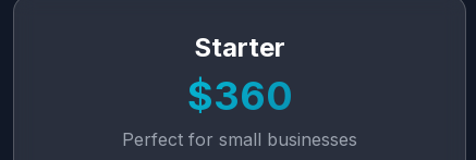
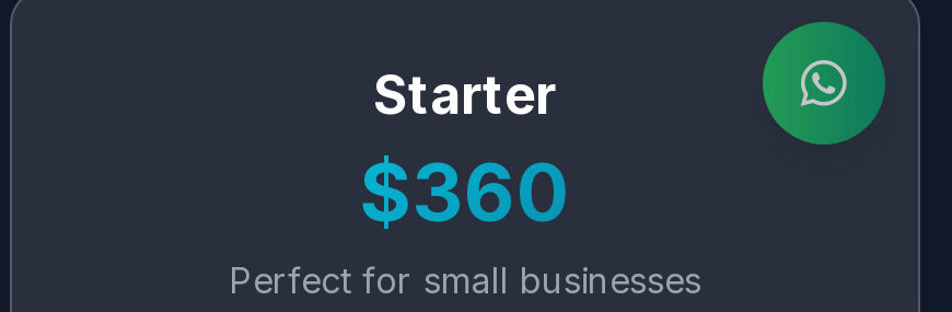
none -> [761,20,885,147] [image]

